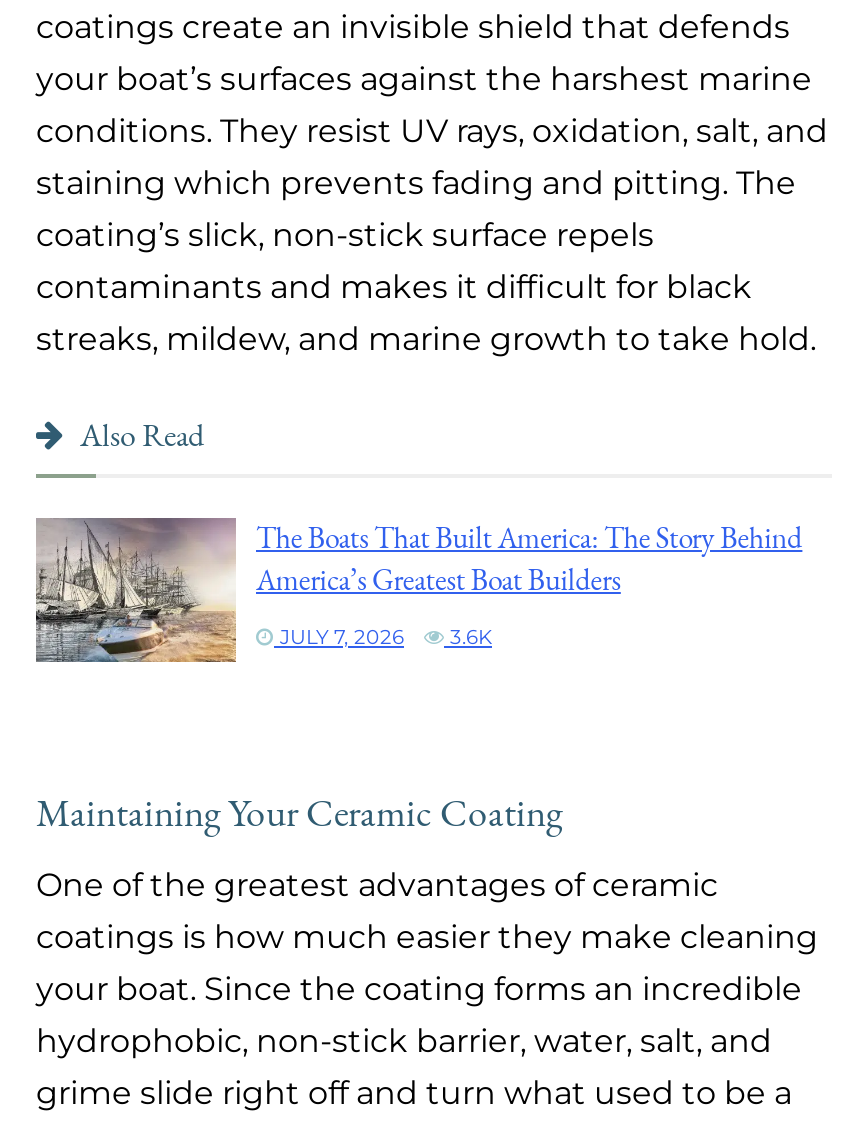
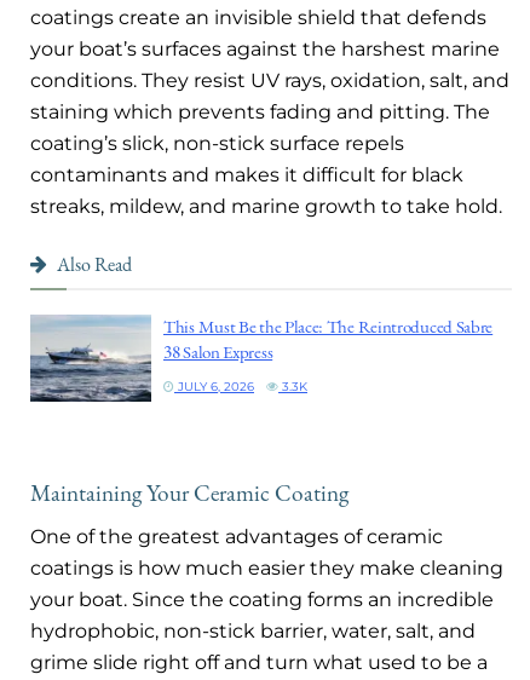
[34,516,802,664] [image] | The Boats That Built America: The Story Behind | America’s Greatest Boat Builders -> [29,315,493,403] [image] | This Must Be the Place: The Reintroduced Sabre | 38 Salon Express
[274,625,492,651] JULY 7, 2026 | 3.6K -> [174,379,307,395] JULY 6, 2026 | 3.3K

